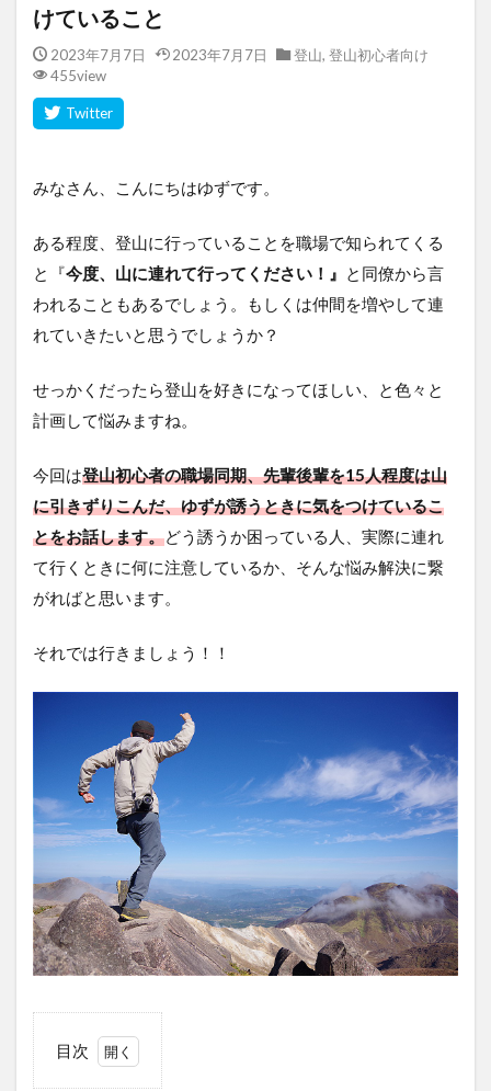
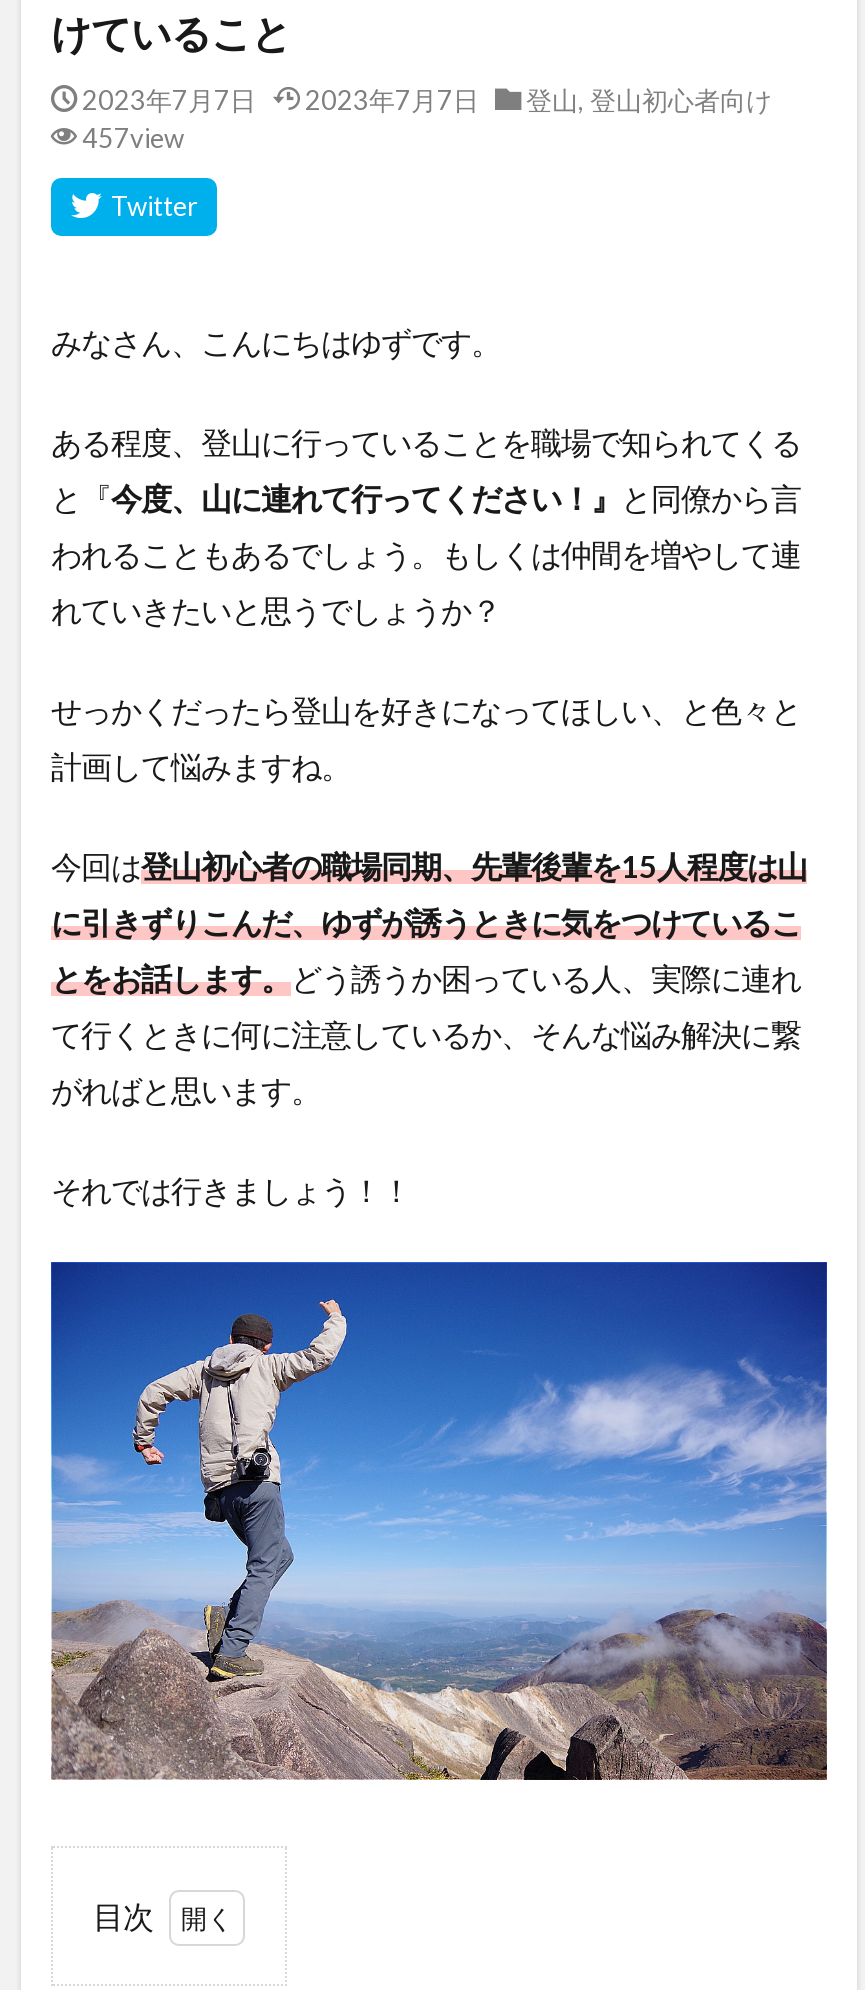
[50,67,106,84] 455view -> [82,122,184,154] 457view

